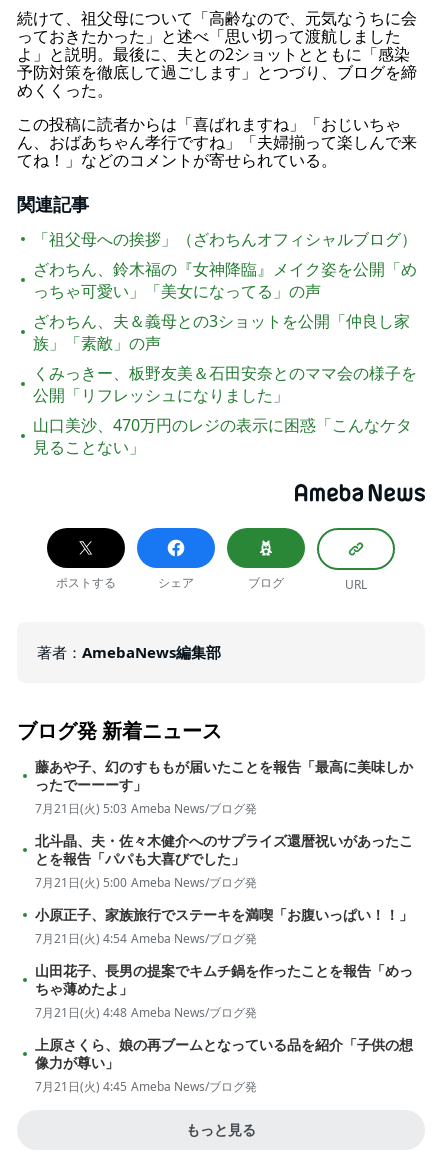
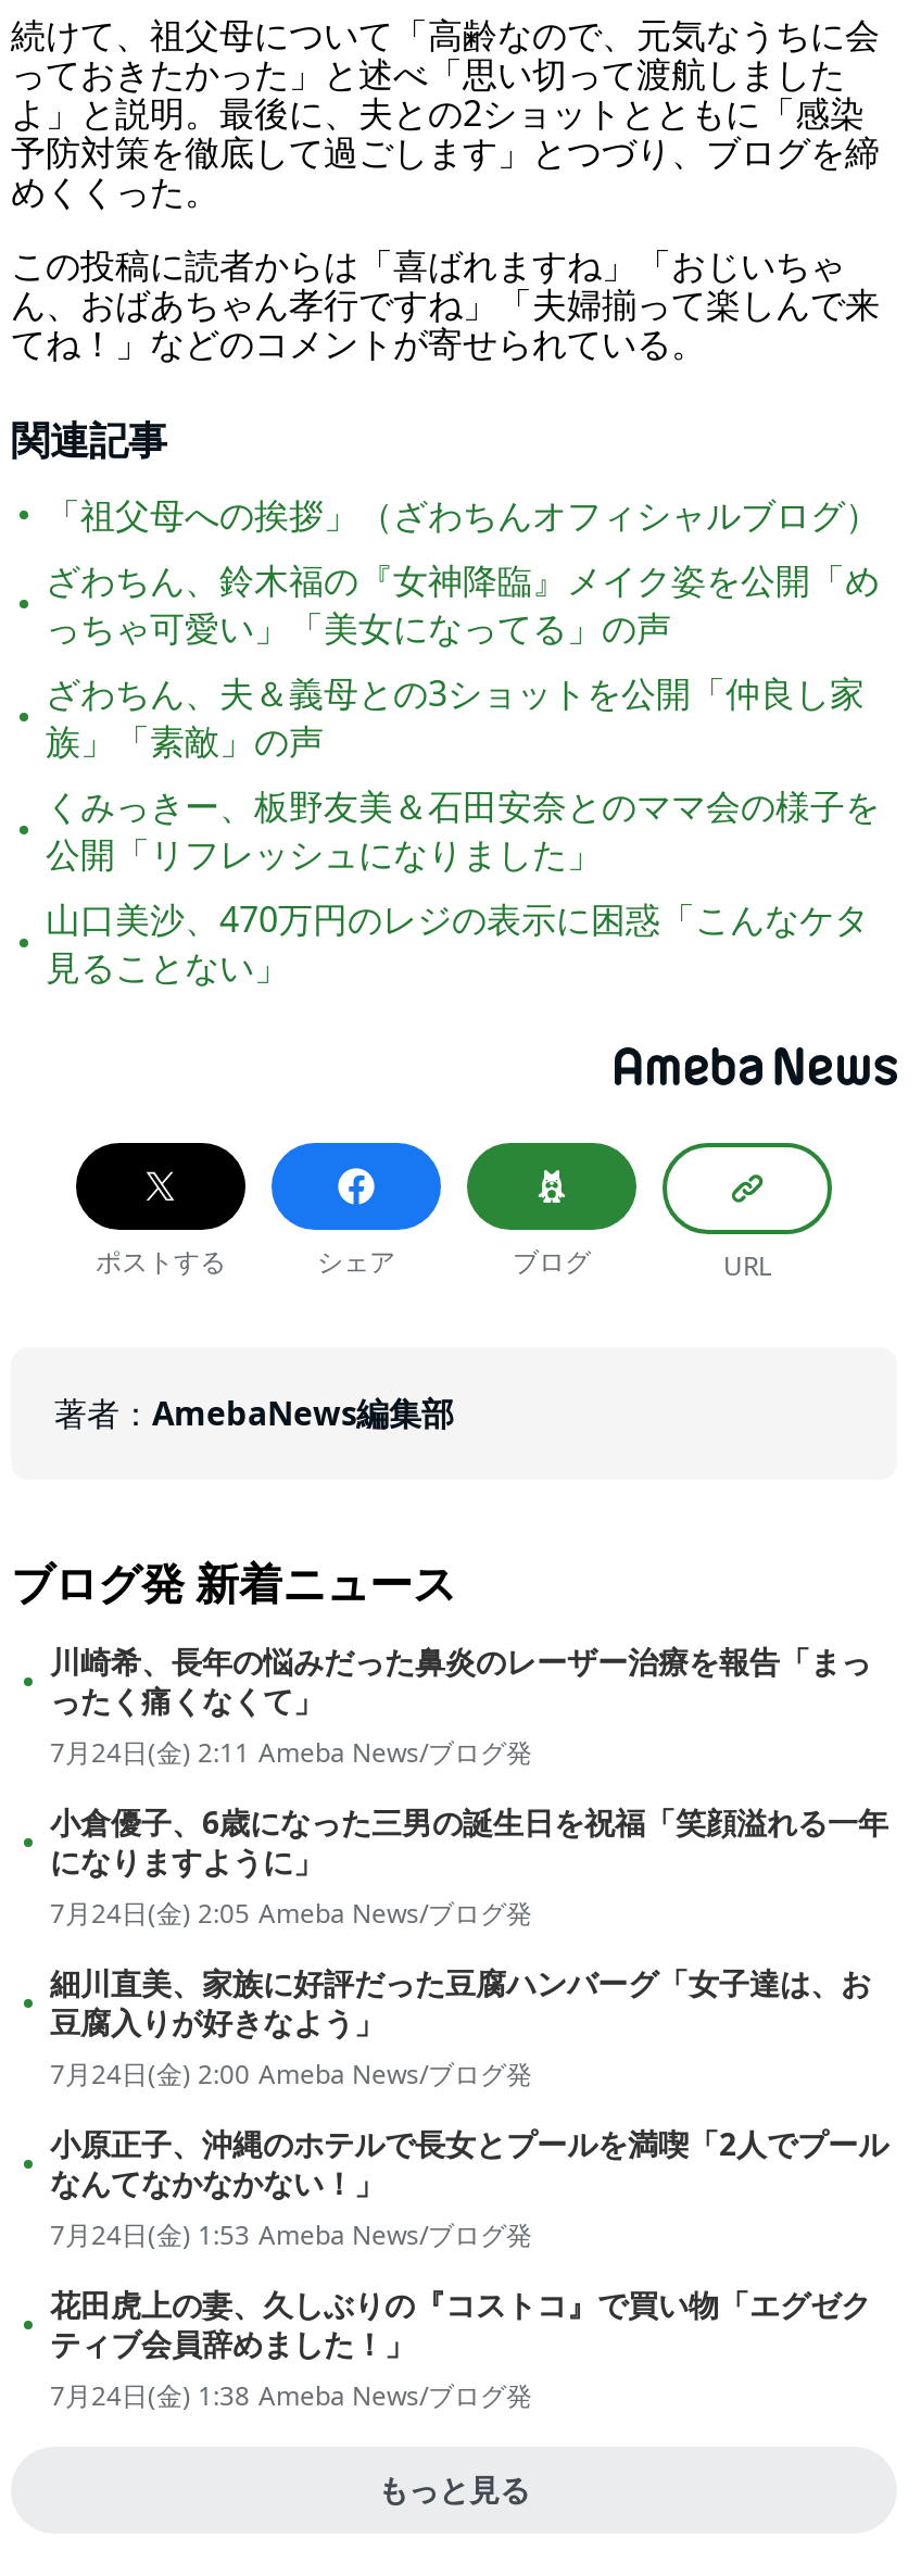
[35,757,413,817] 藤あや子、幻のすももが届いたことを報告「最高に美味しか | ったでーーーす」 | 7月21日(火) 5:03 Ameba News/ブログ発 -> [50,1641,871,1771] 川崎希、長年の悩みだった鼻炎のレーザー治療を報告「まっ | ったく痛くなくて」 | 7月24日(金) 2:11 Ameba News/ブログ発
[35,831,413,891] 北斗晶、夫・佐々木健介へのサプライズ還暦祝いがあったこ | とを報告「パパも大喜びでした」 | 7月21日(火) 5:00 Ameba News/ブログ発 -> [50,1802,888,1932] 小倉優子、6歳になった三男の誕生日を祝福「笑顔溢れる一年 | になりますように」 | 7月24日(金) 2:05 Ameba News/ブログ発
[35,905,413,947] 小原正子、家族旅行でステーキを満喫「お腹いっぱい！！」 | 7月21日(火) 4:54 Ameba News/ブログ発 -> [50,1962,871,2093] 細川直美、家族に好評だった豆腐ハンバーグ「女子達は、お | 豆腐入りが好きなよう」 | 7月24日(金) 2:00 Ameba News/ブログ発
[35,961,413,1021] 山田花子、長男の提案でキムチ鍋を作ったことを報告「めっ | ちゃ薄めたよ」 | 7月21日(火) 4:48 Ameba News/ブログ発 -> [50,2123,888,2254] 小原正子、沖縄のホテルで長女とプールを満喫「2人でプール | なんてなかなかない！」 | 7月24日(金) 1:53 Ameba News/ブログ発
[35,1035,413,1095] 上原さくら、娘の再ブームとなっている品を紹介「子供の想 | 像力が尊い」 | 7月21日(火) 4:45 Ameba News/ブログ発 -> [50,2284,871,2414] 花田虎上の妻、久しぶりの『コストコ』で買い物「エグゼク | ティブ会員辞めました！」 | 7月24日(金) 1:38 Ameba News/ブログ発

